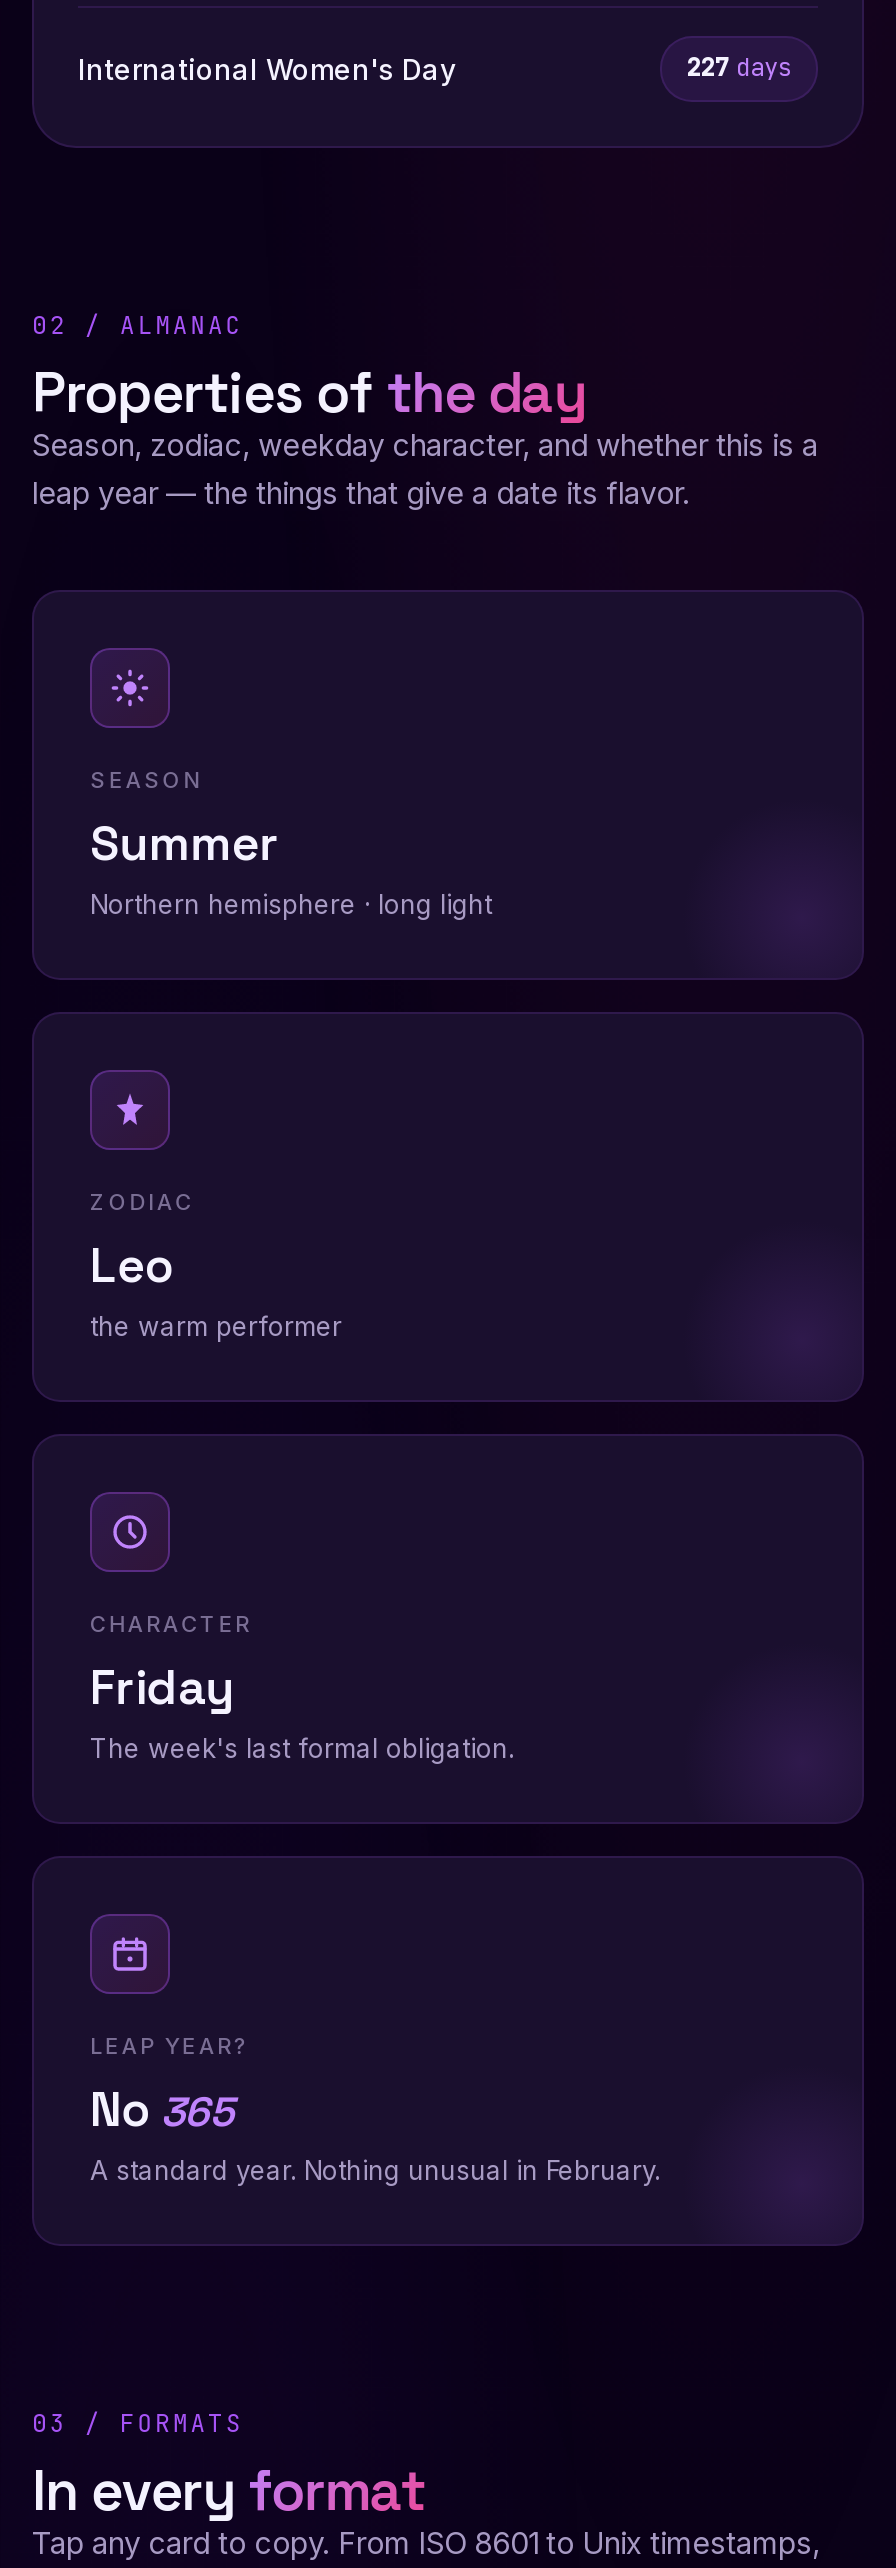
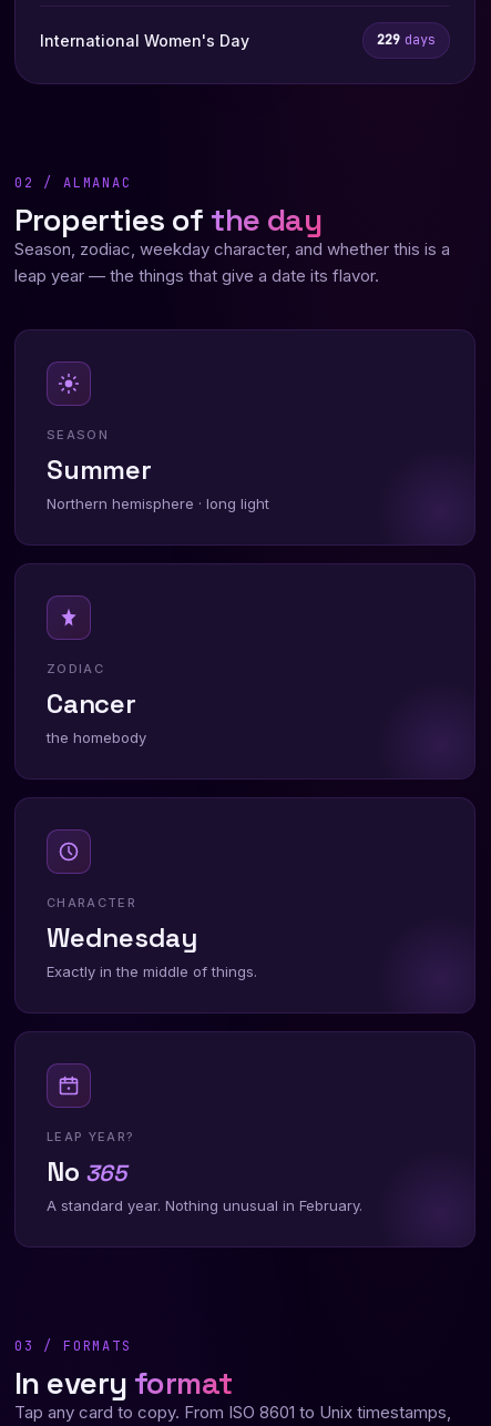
[686,52,792,84] 227 days -> [377,31,436,49] 229 days
[90,1234,342,1342] Leo | the warm performer -> [47,686,146,746] Cancer | the homebody
[90,1656,514,1764] Friday | The week's last formal obligation. -> [47,920,257,980] Wednesday | Exactly in the middle of things.

